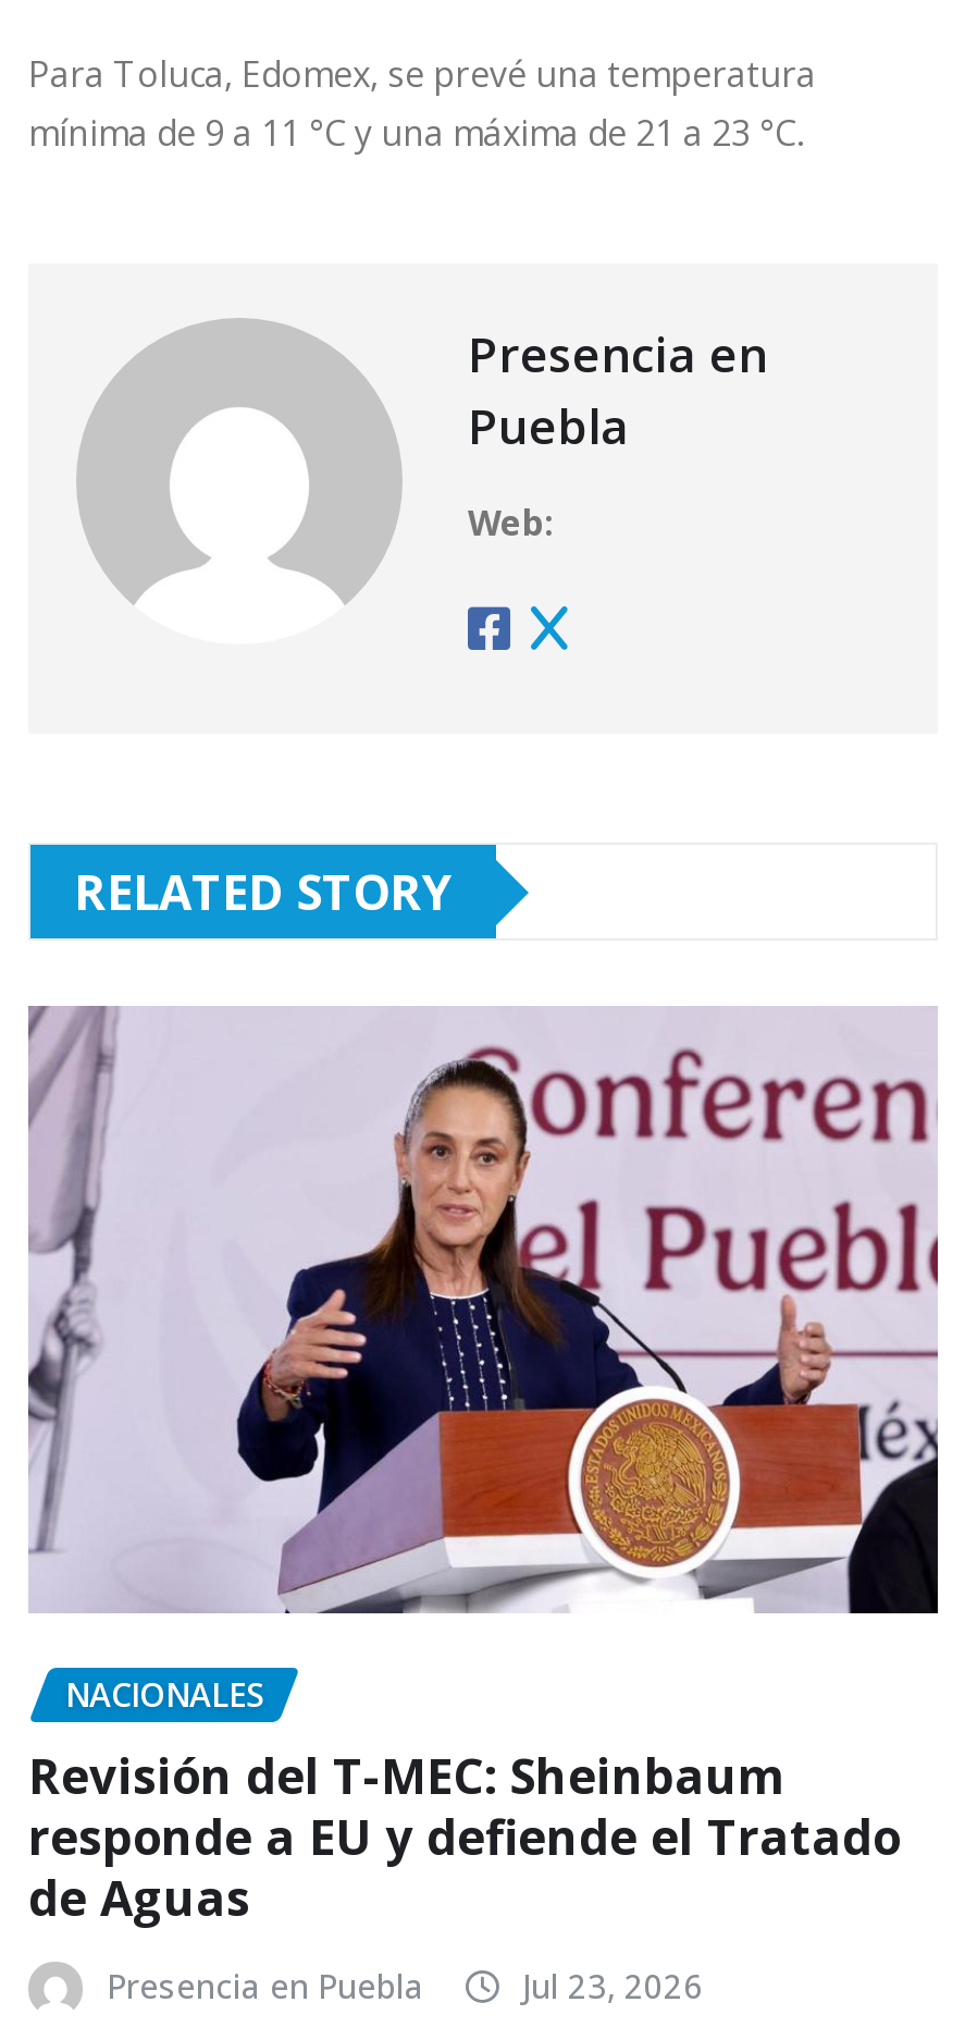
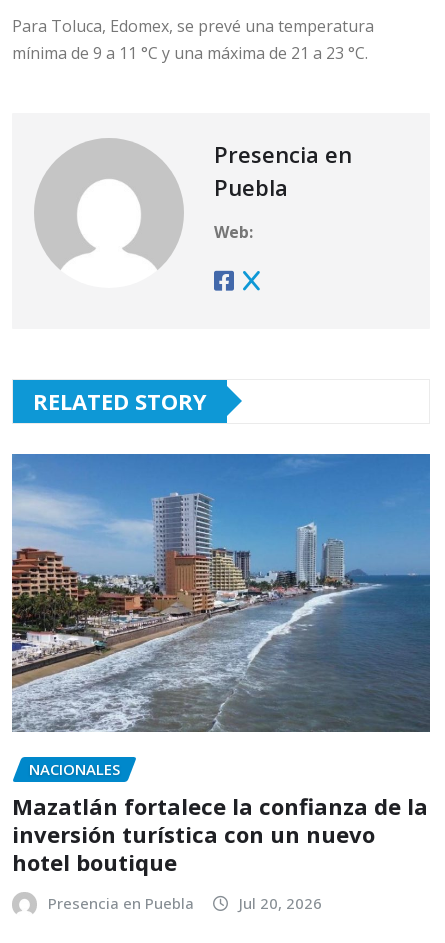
[28,1006,940,1616] [image] -> [11,453,431,733] [image]
[28,1741,901,1928] Revisión del T-MEC: Sheinbaum | responde a EU y defiende el Tratado | de Aguas -> [12,791,428,877] Mazatlán fortalece la confianza de la | inversión turística con un nuevo | hotel boutique
[522,1963,703,2007] Jul 23, 2026 -> [239,893,322,913] Jul 20, 2026

